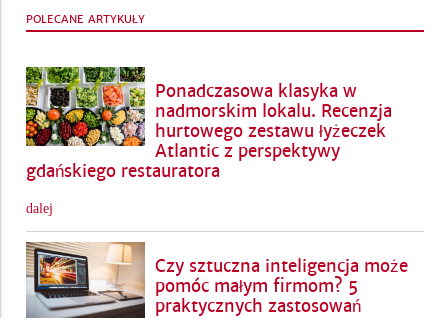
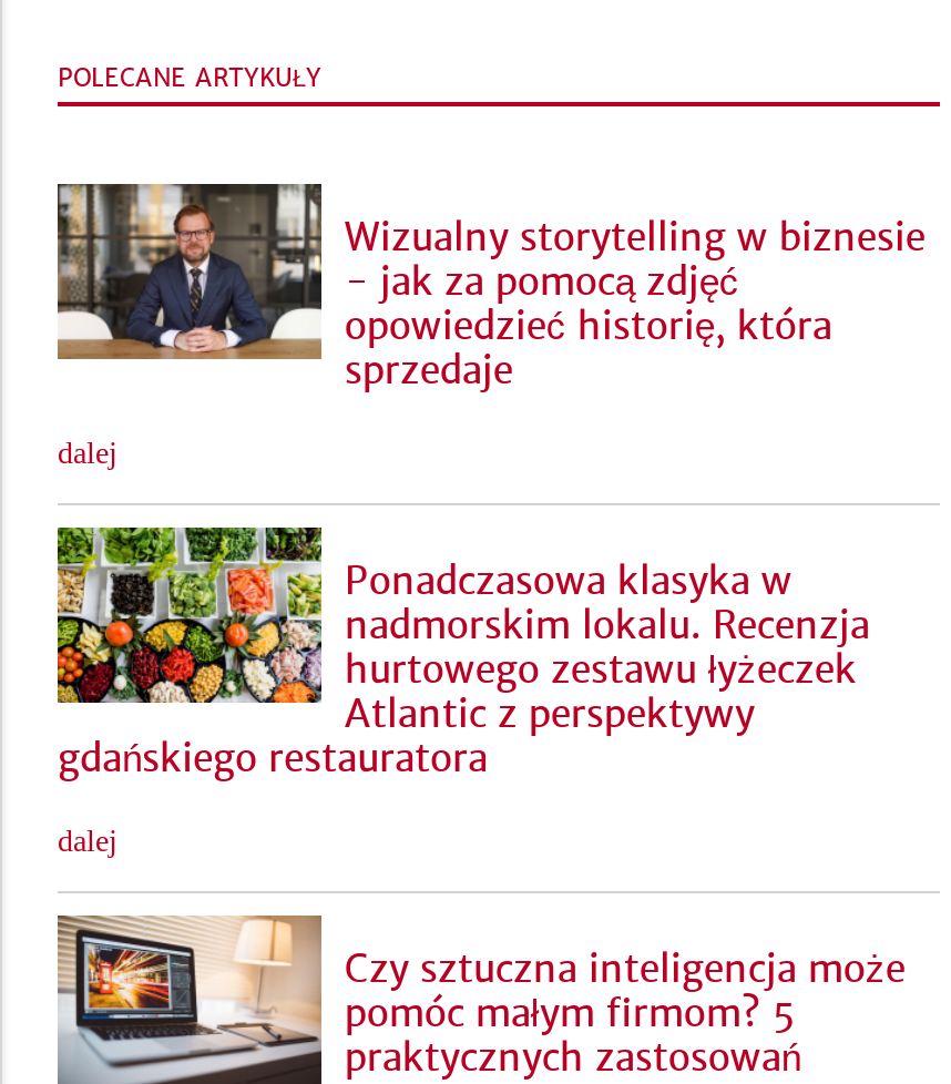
none -> [55,182,925,469] [image] | Wizualny storytelling w biznesie | - jak za pomocą zdjęć | opowiedzieć historię, która | sprzedaje | dalej

